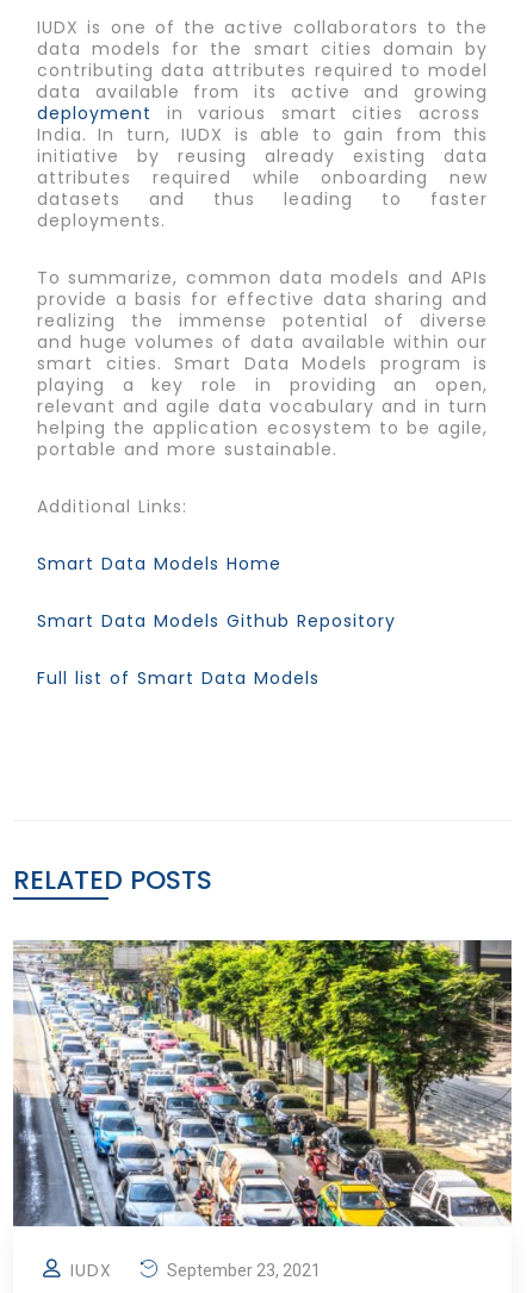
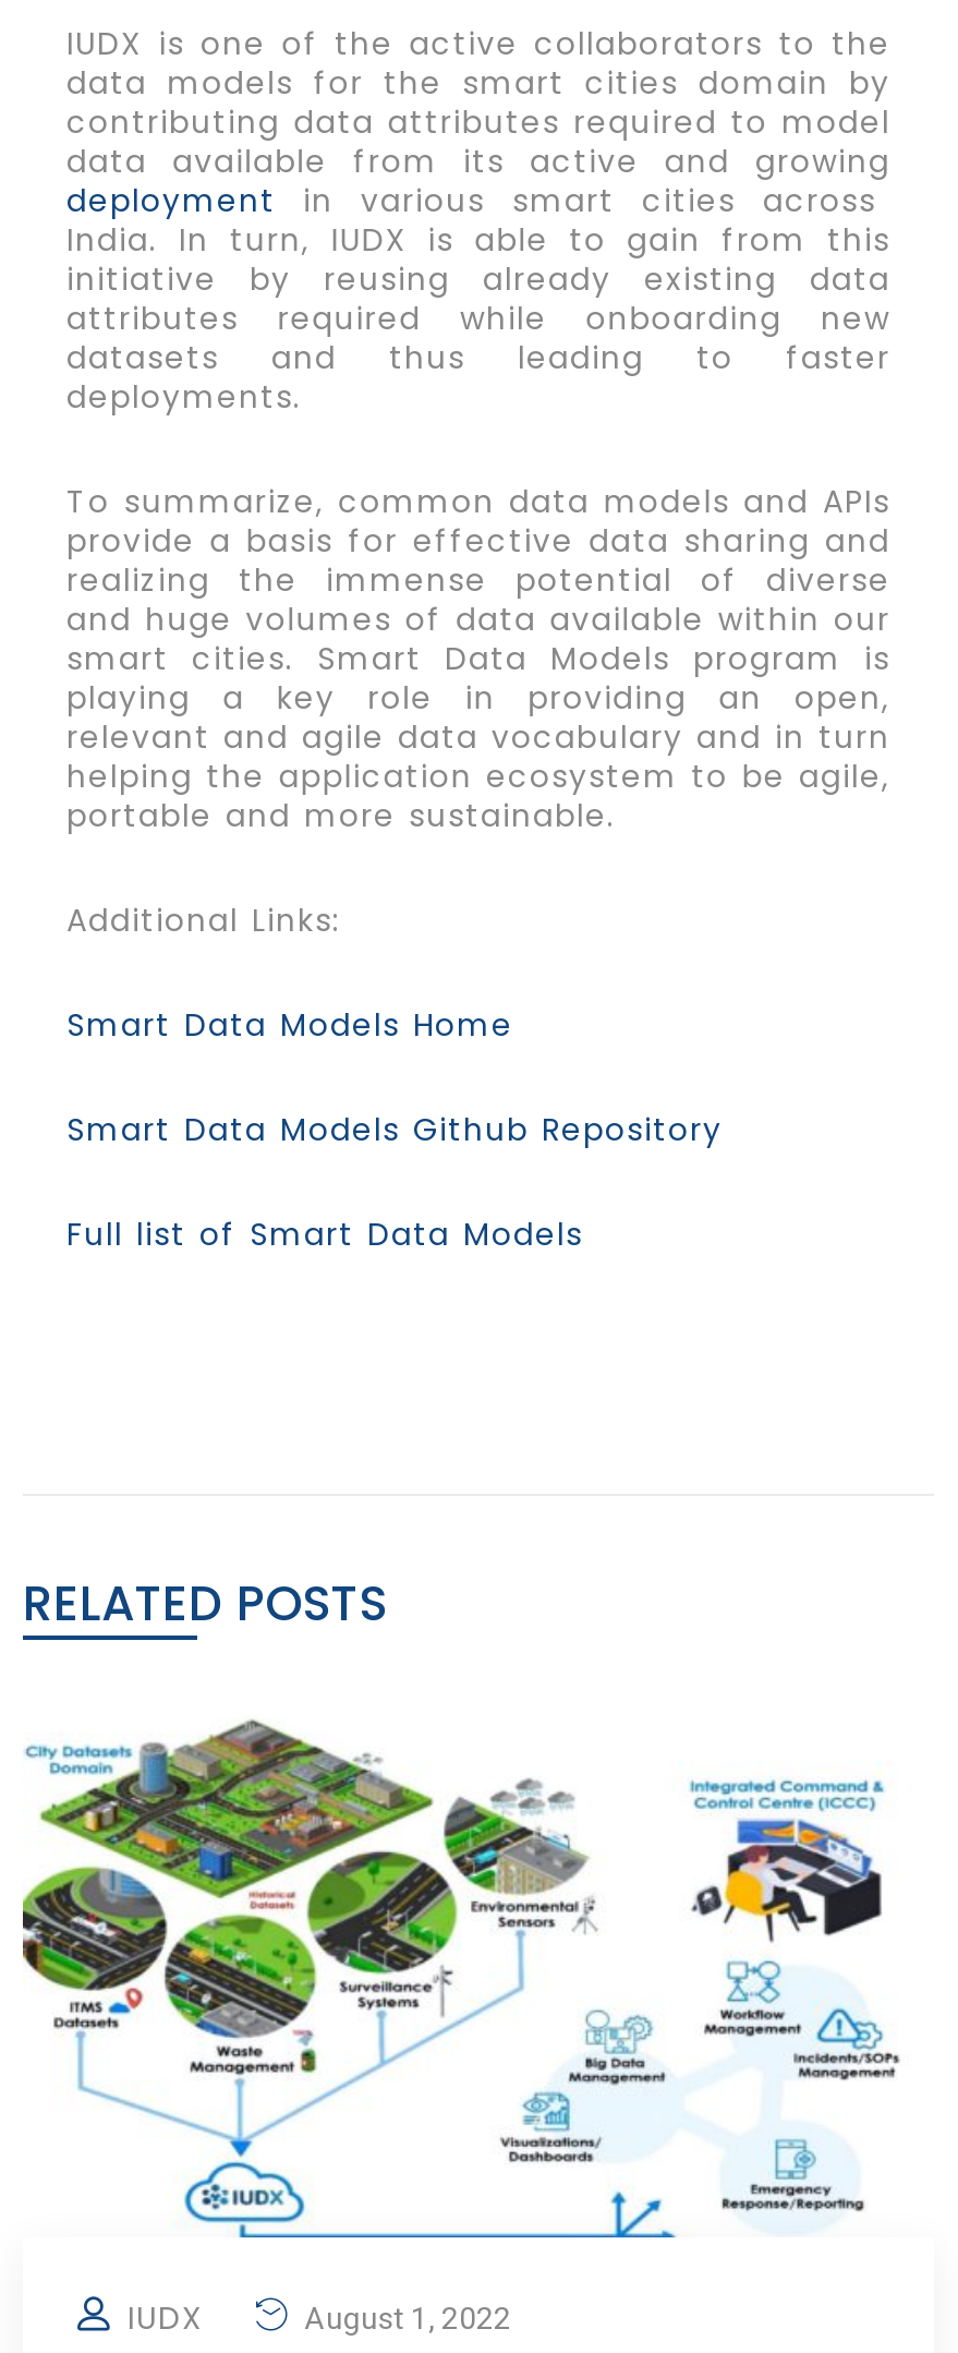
[12,939,513,1280] [image] | September 23, 2021 -> [21,1714,934,2336] [image] | August 1, 2022

